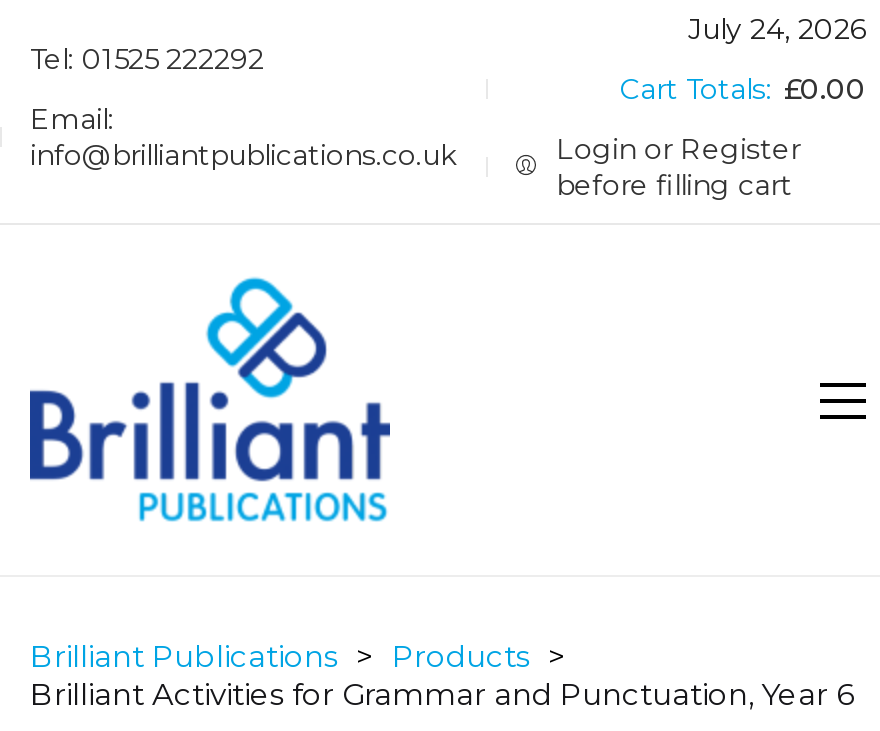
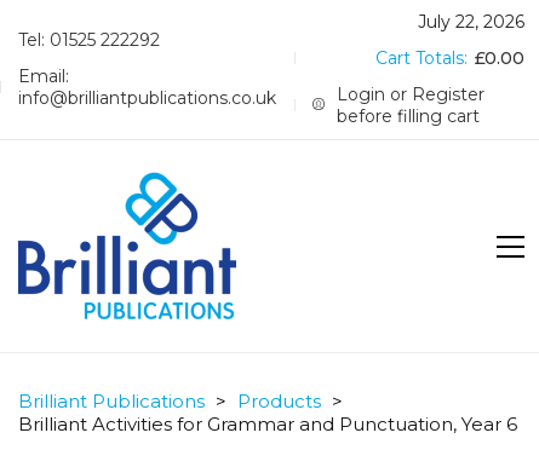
[688,11,866,47] July 24, 2026 -> [418,11,524,33] July 22, 2026

